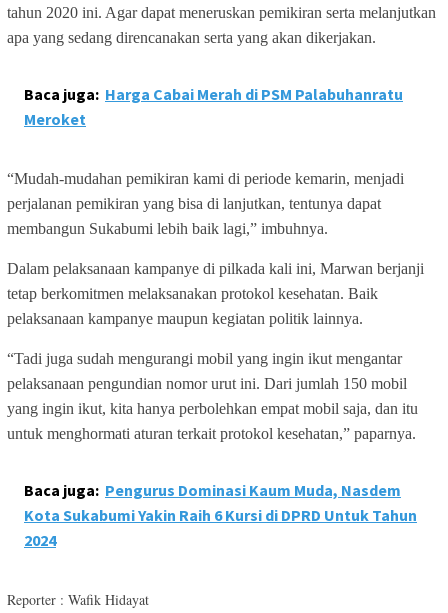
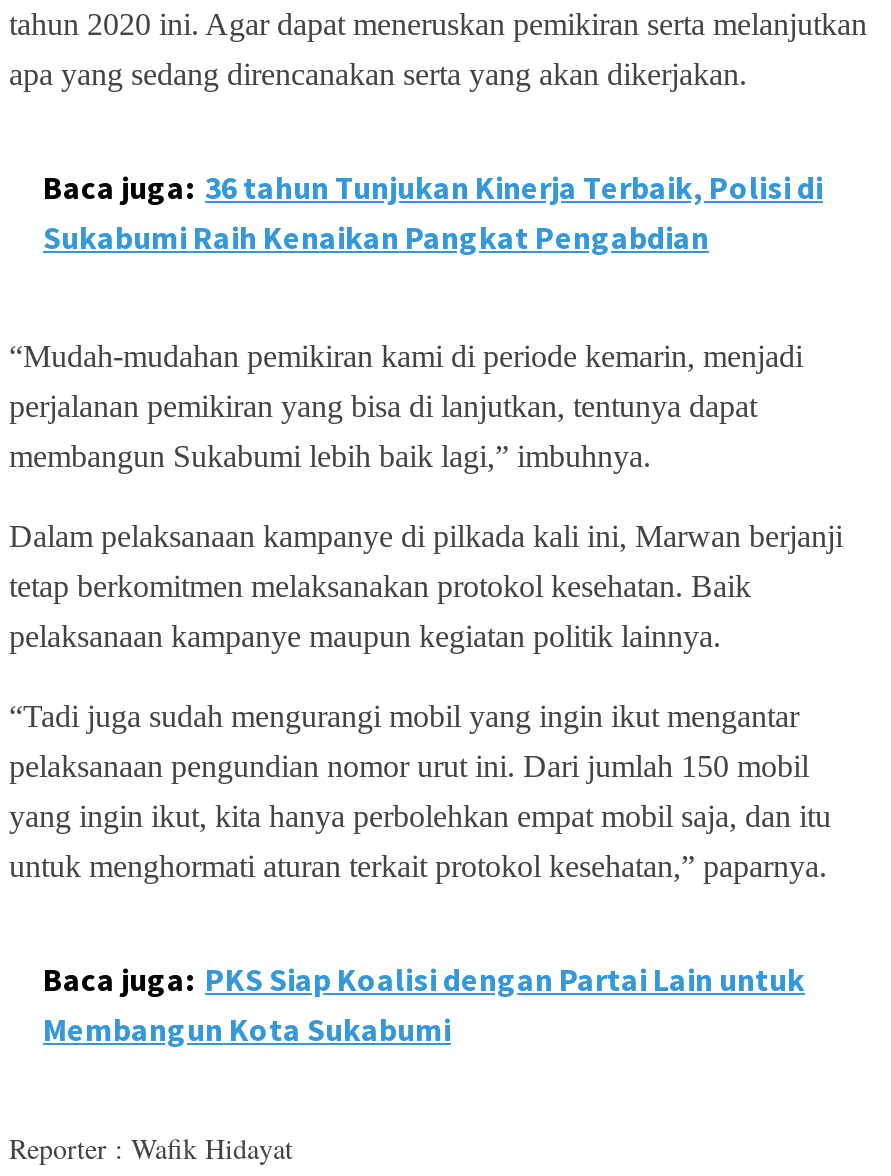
[24,84,403,129] Baca juga: Harga Cabai Merah di PSM Palabuhanratu | Meroket -> [43,168,823,258] Baca juga: 36 tahun Tunjukan Kinerja Terbaik, Polisi di | Sukabumi Raih Kenaikan Pangkat Pengabdian
[24,480,417,550] Baca juga: Pengurus Dominasi Kaum Muda, Nasdem | Kota Sukabumi Yakin Raih 6 Kursi di DPRD Untuk Tahun | 2024 -> [43,960,805,1050] Baca juga: PKS Siap Koalisi dengan Partai Lain untuk | Membangun Kota Sukabumi

